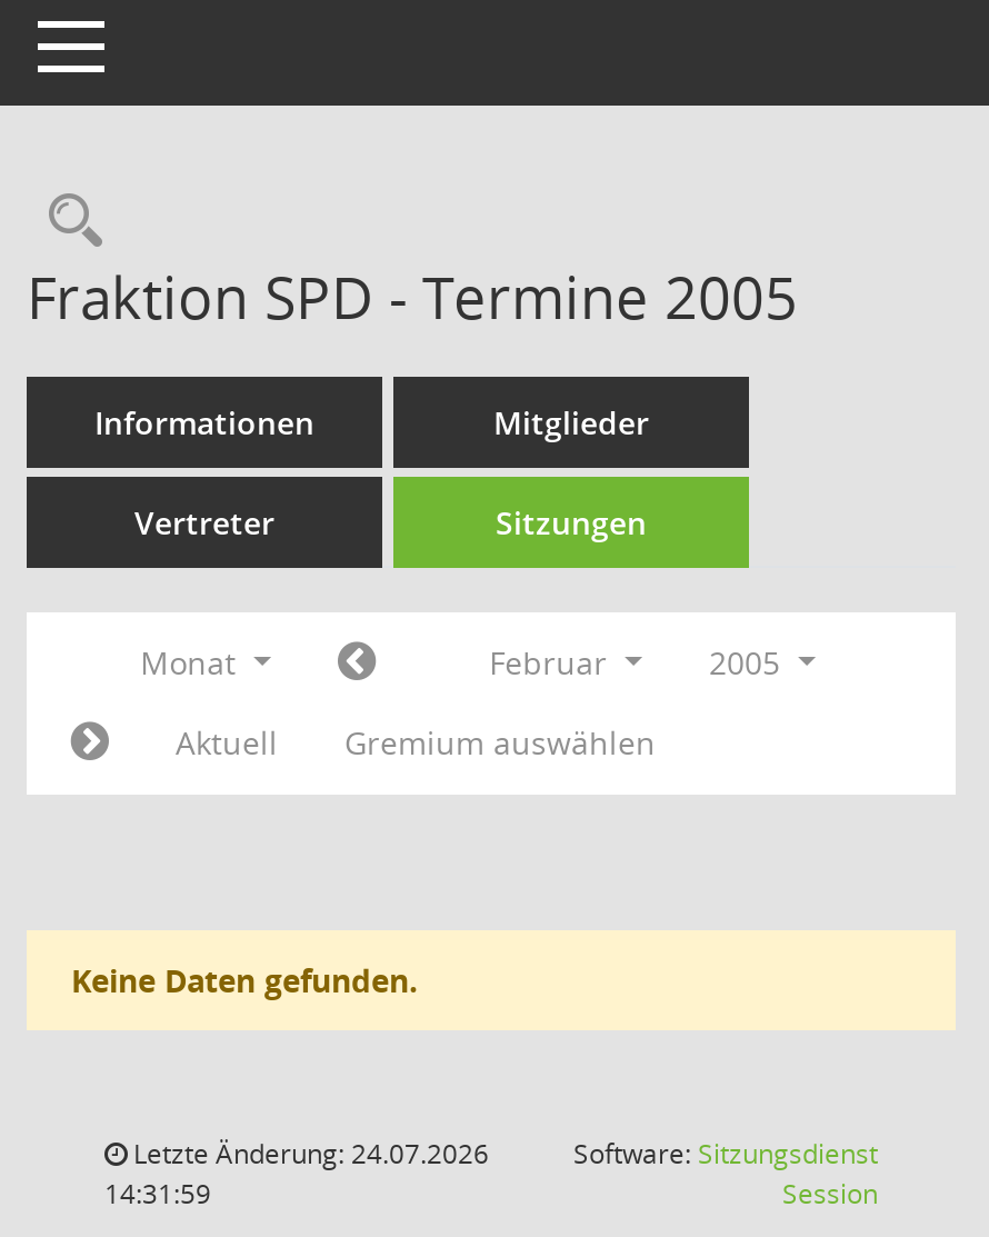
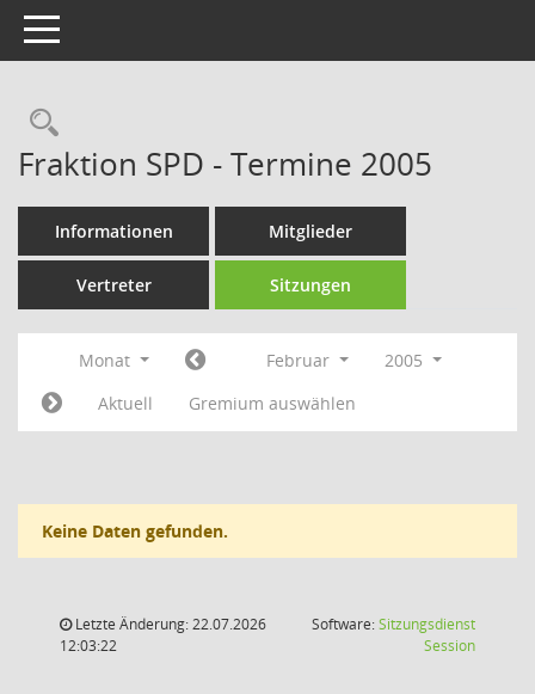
[127,1135,489,1173] Letzte Änderung: 24.07.2026 -> [72,614,266,634] Letzte Änderung: 22.07.2026
[104,1175,211,1213] 14:31:59 -> [60,635,117,656] 12:03:22

